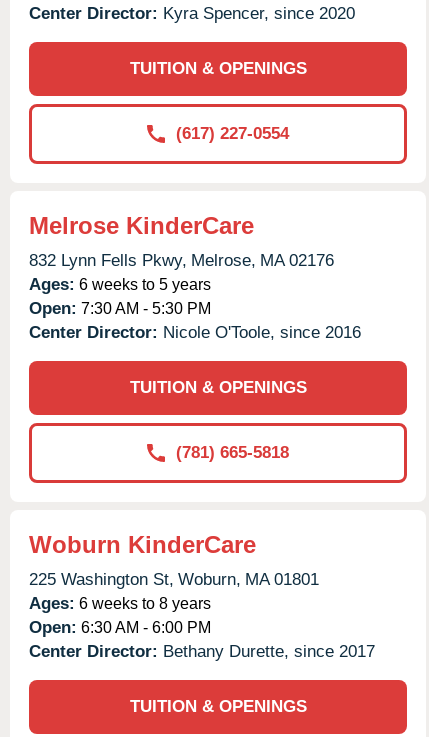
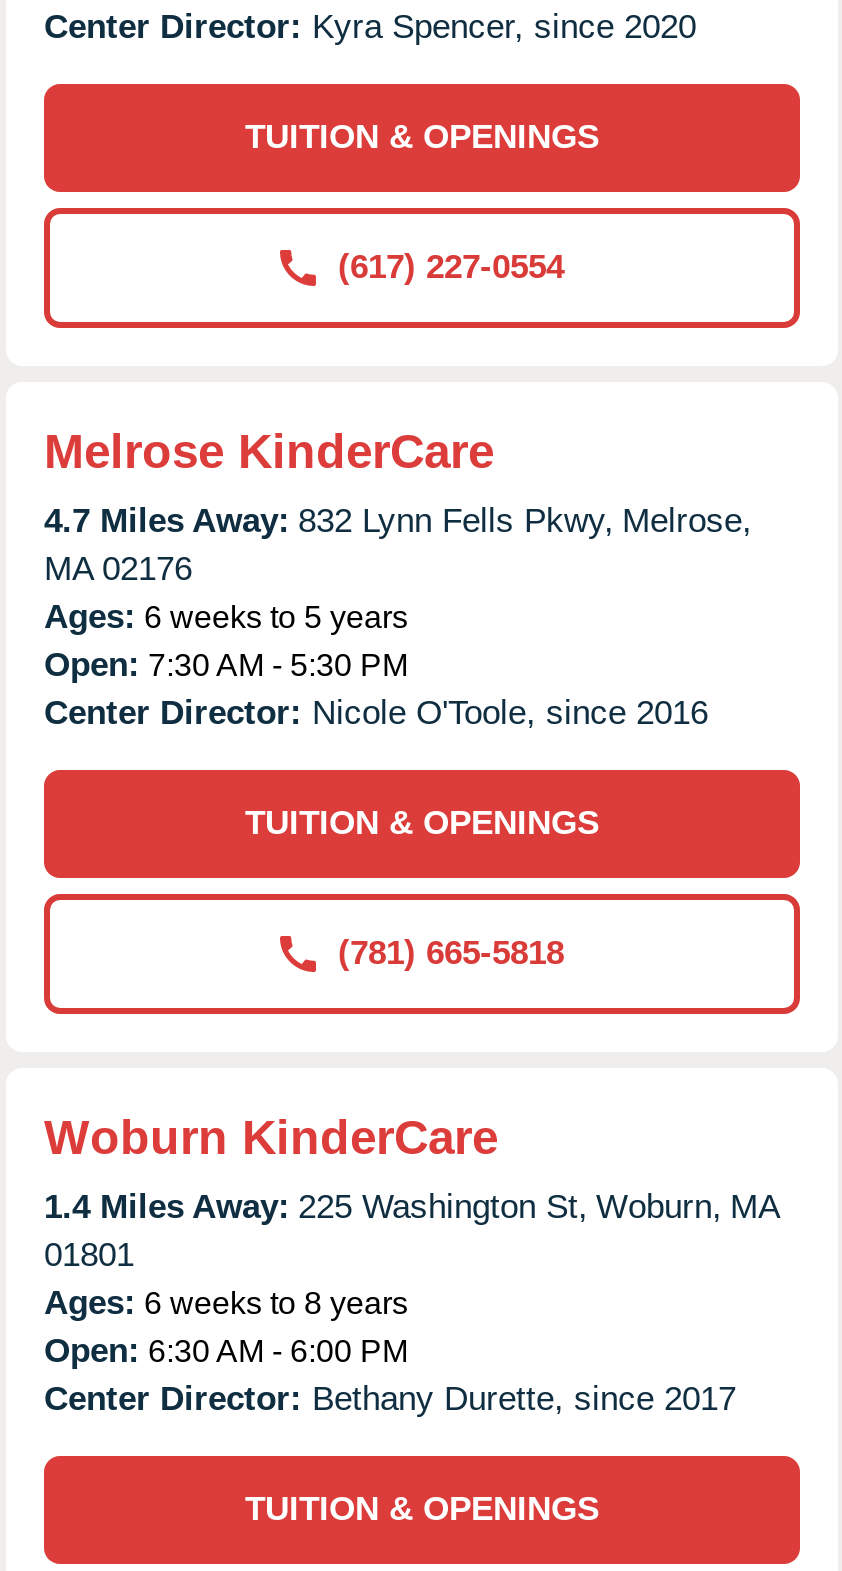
[29,251,334,270] 832 Lynn Fells Pkwy, Melrose, MA 02176 -> [44,502,752,588] 4.7 Miles Away: 832 Lynn Fells Pkwy, Melrose, | MA 02176
[29,570,319,589] 225 Washington St, Woburn, MA 01801 -> [44,1188,780,1274] 1.4 Miles Away: 225 Washington St, Woburn, MA | 01801

